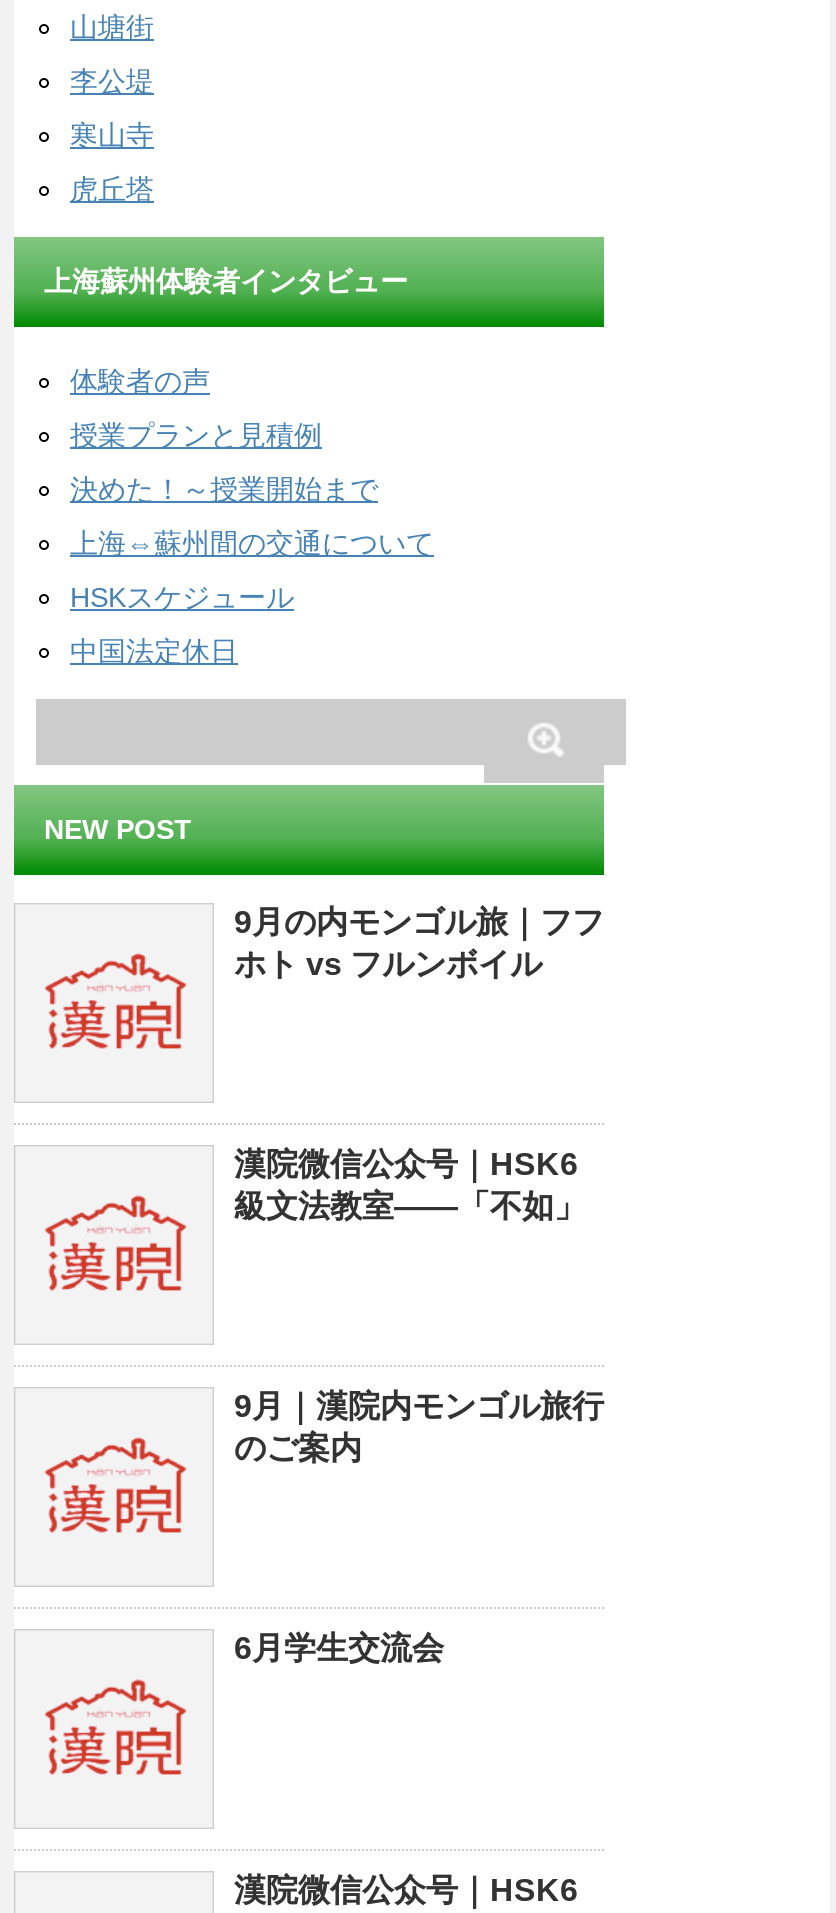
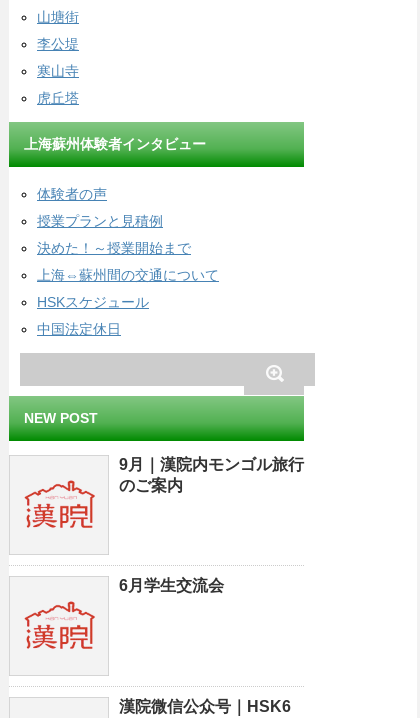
[234,905,604,981] 9月の内モンゴル旅｜フフ | ホト vs フルンボイル -> none
[234,1147,586,1223] 漢院微信公众号｜HSK6 | 級文法教室——「不如」 -> none

